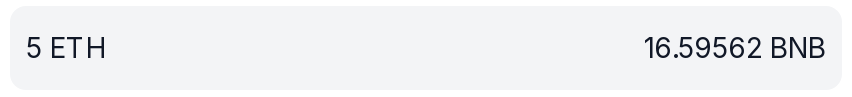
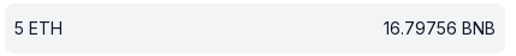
[644,30,826,64] 16.59562 BNB -> [384,18,496,38] 16.79756 BNB

